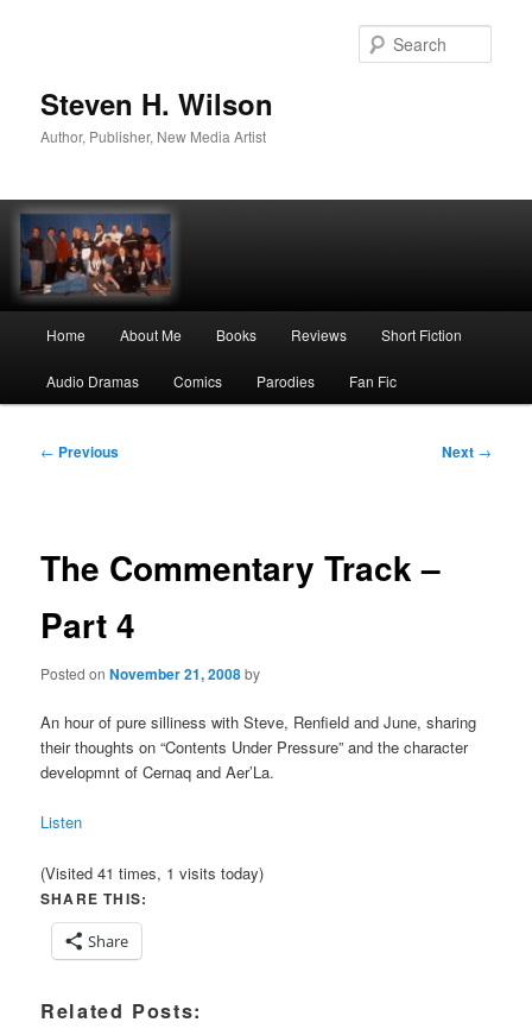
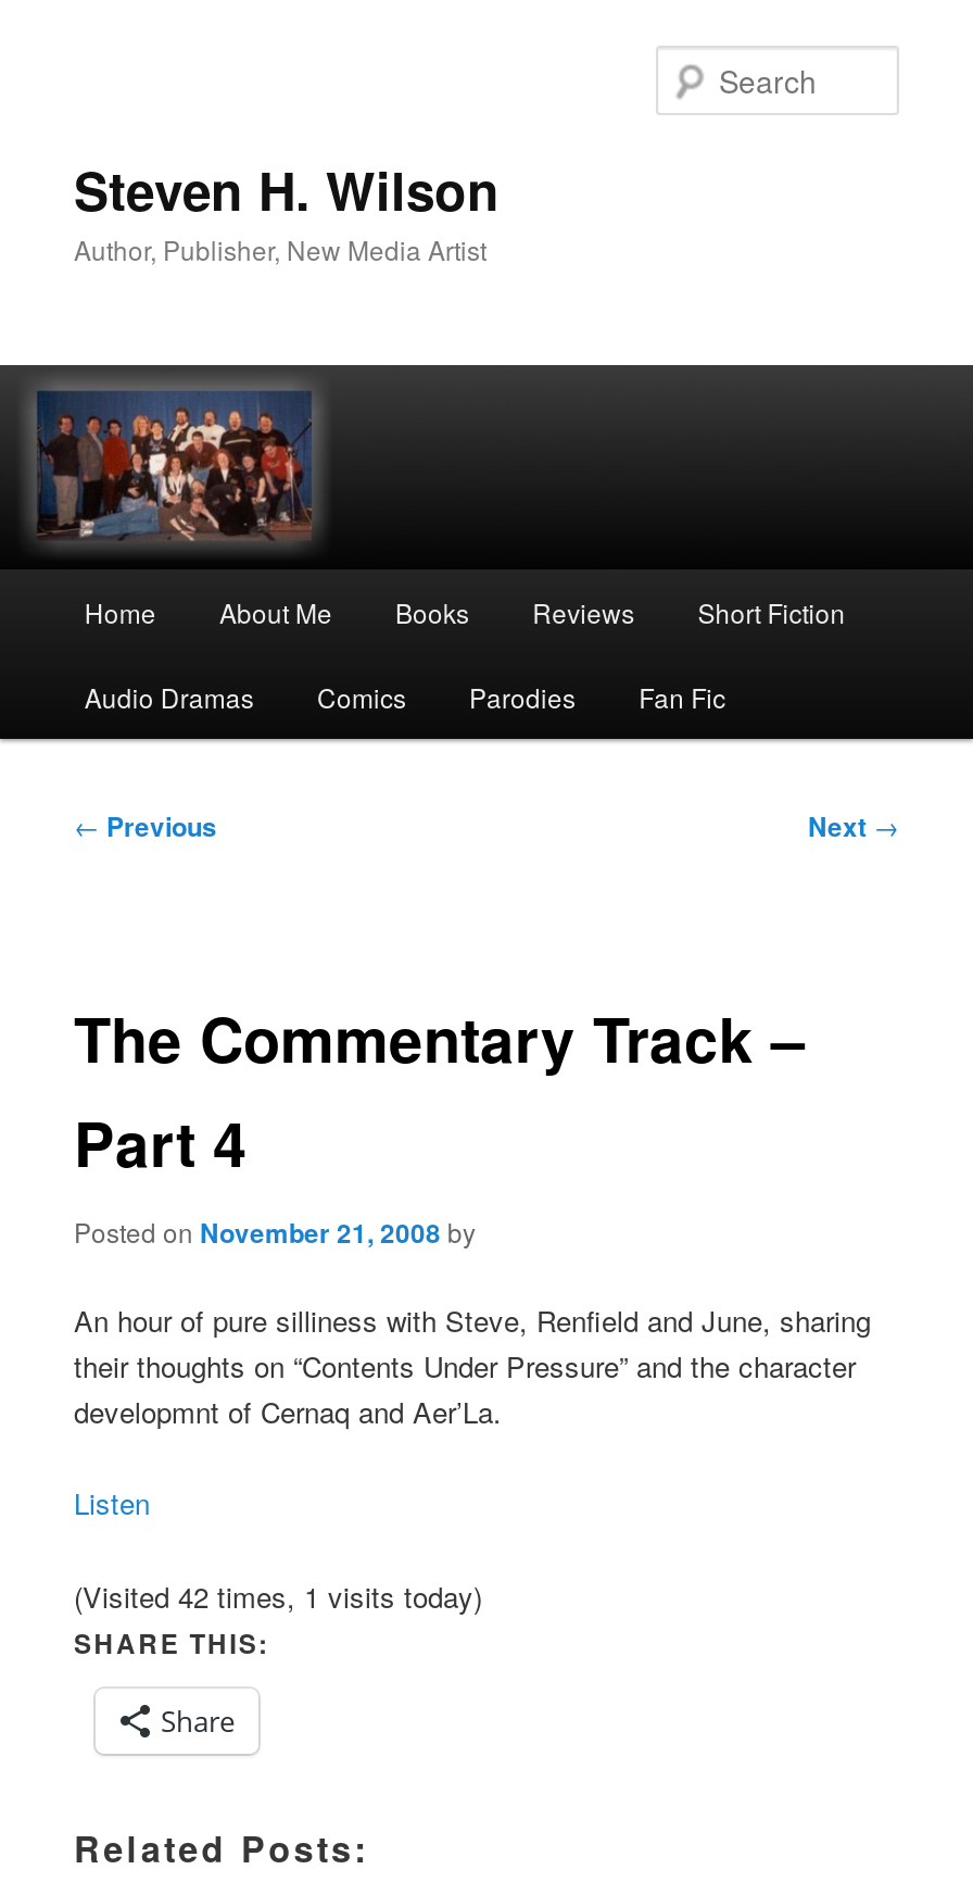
[40,861,264,884] (Visited 41 times, 1 visits today) -> [74,1575,482,1616] (Visited 42 times, 1 visits today)

